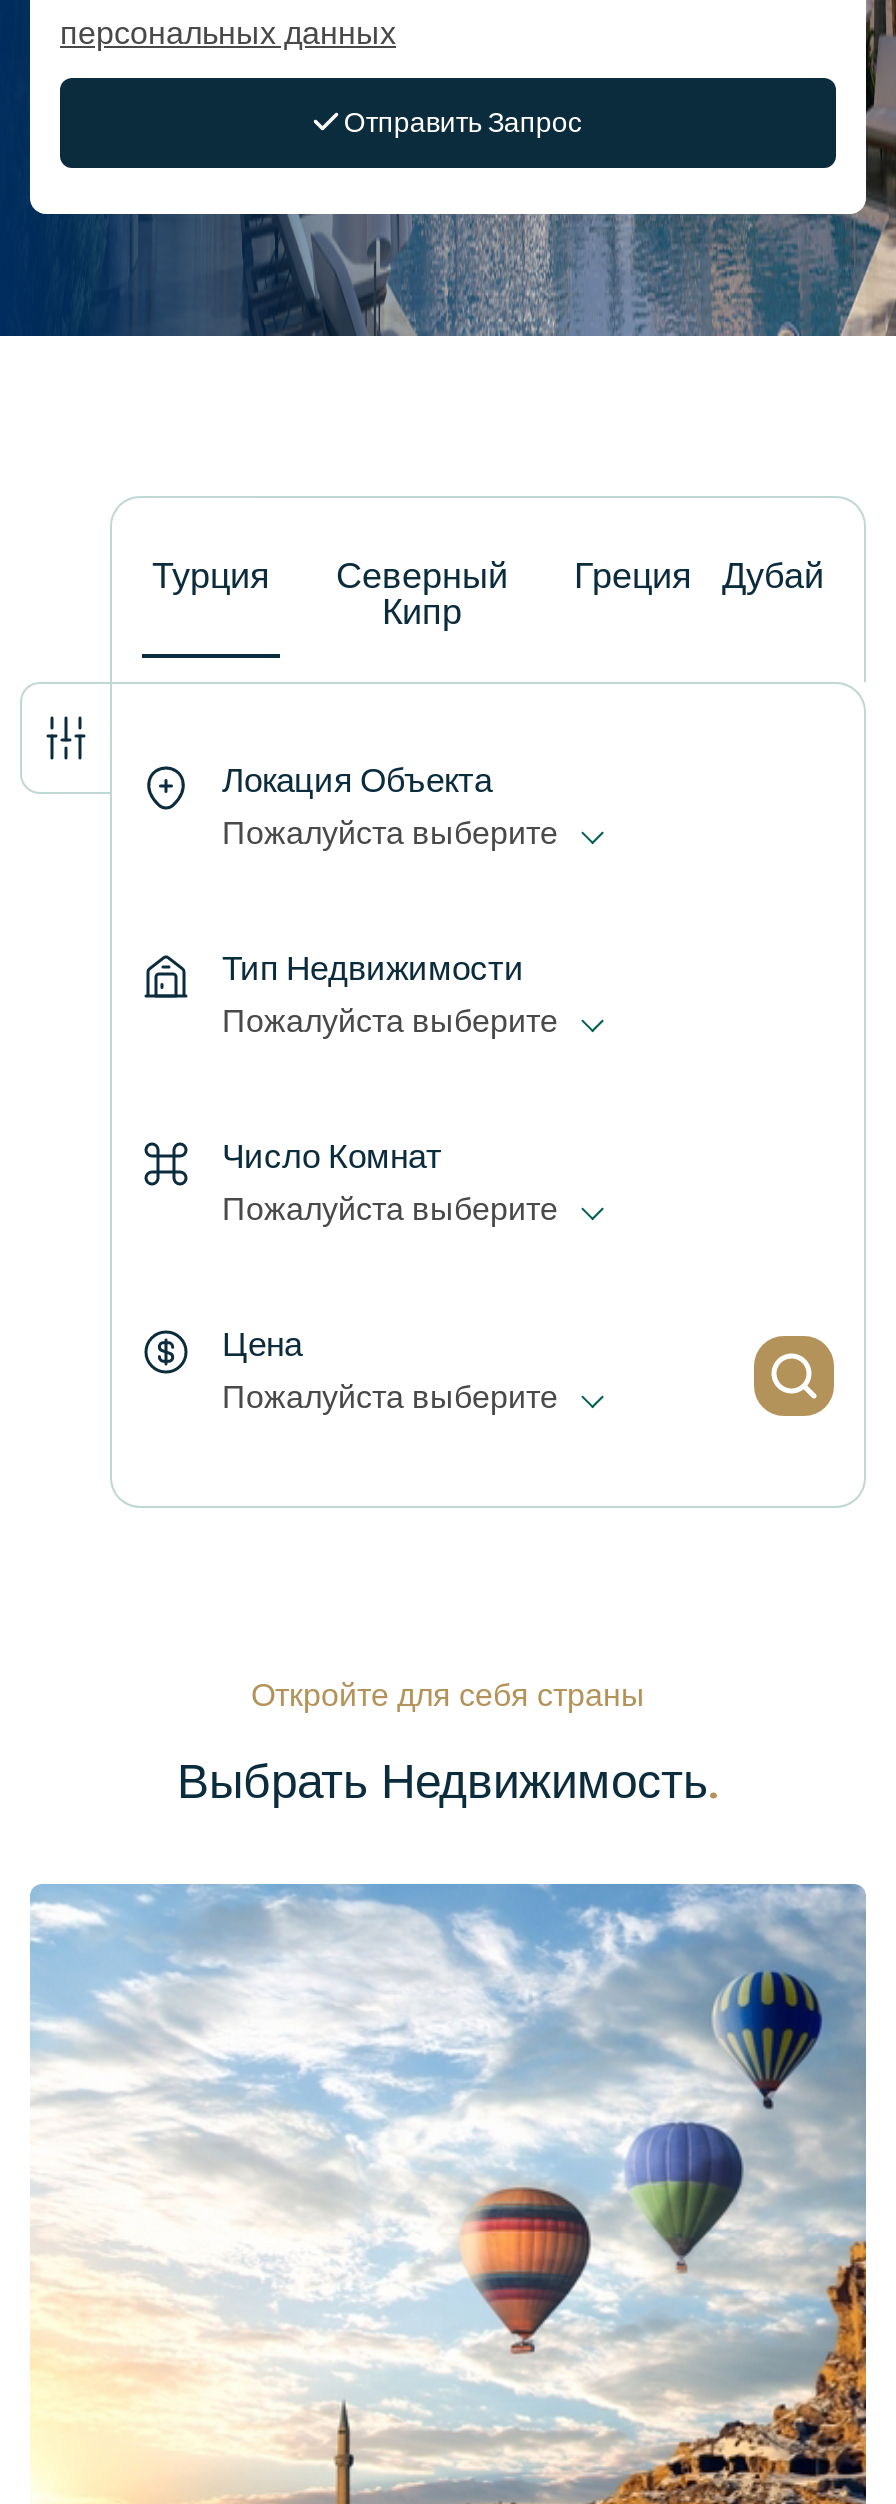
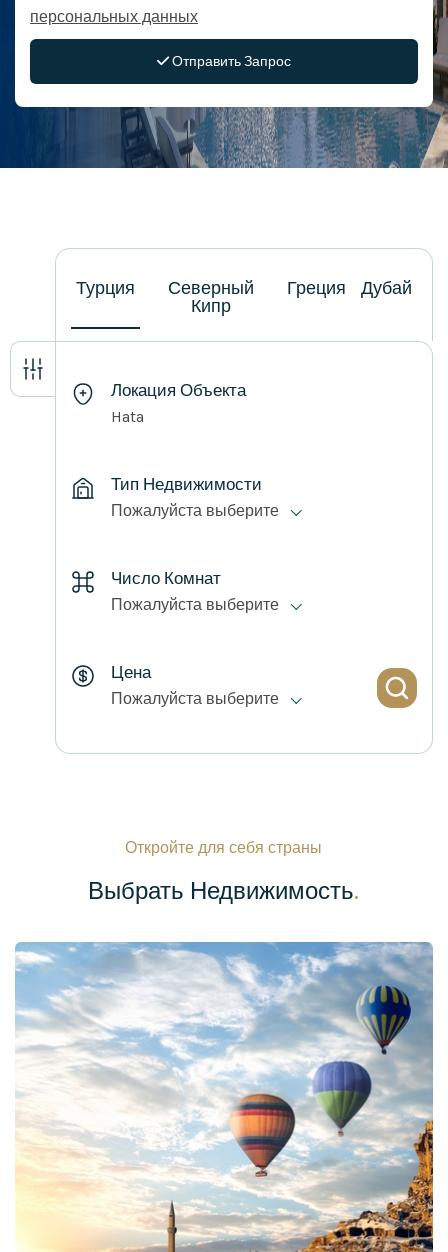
[222,813,558,851] Пожалуйста выберите -> [111,406,144,425] Hata

